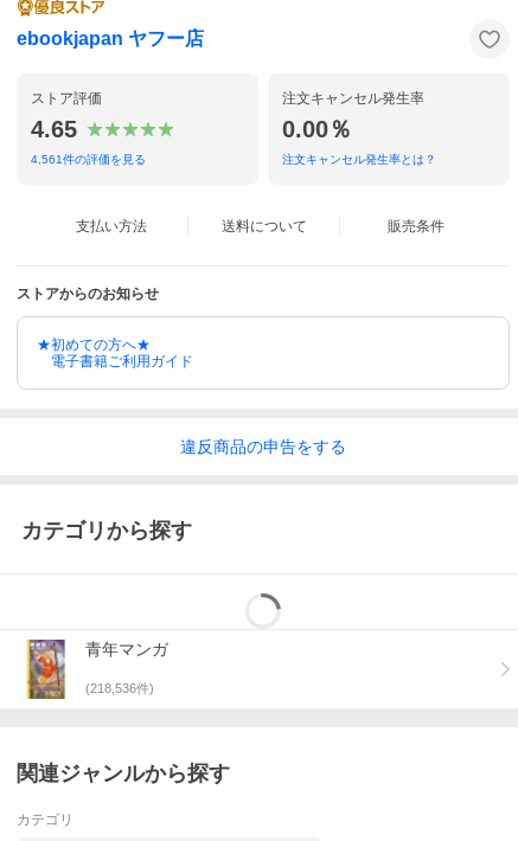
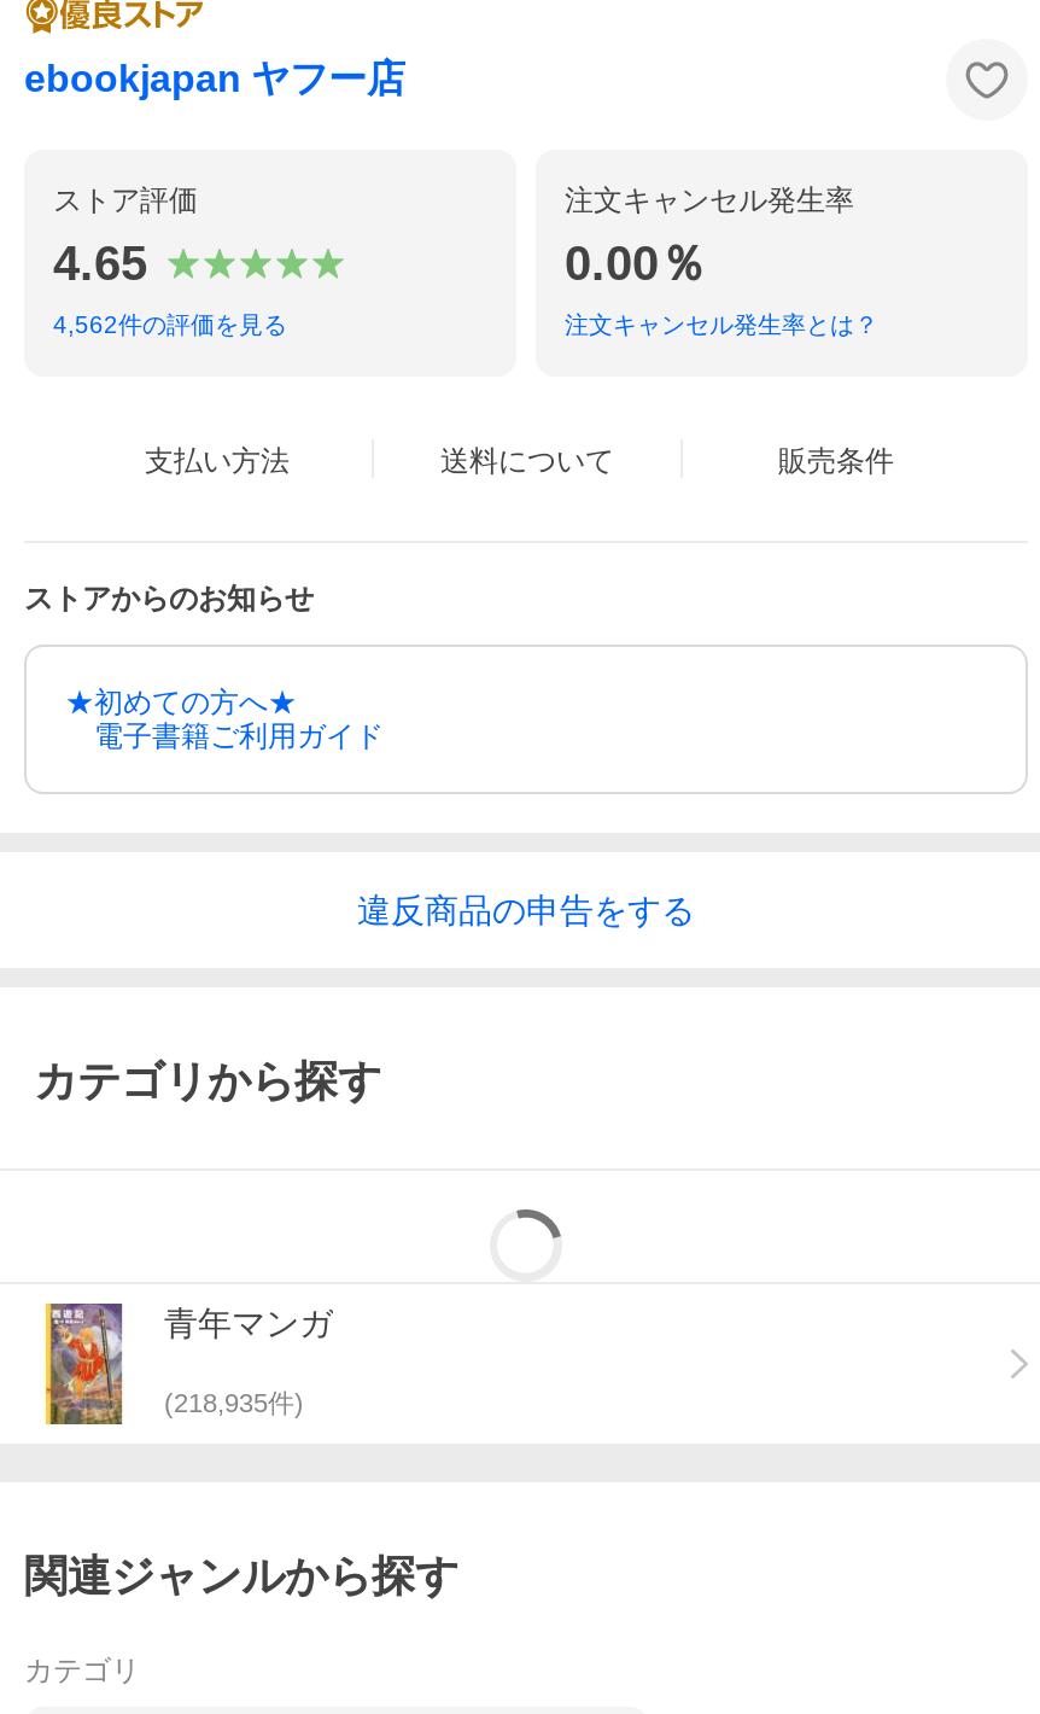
[31,153,146,166] 4,561件の評価を見る -> [53,311,287,338] 4,562件の評価を見る
[85,681,154,696] (218,536件) -> [164,1389,304,1418] (218,935件)

